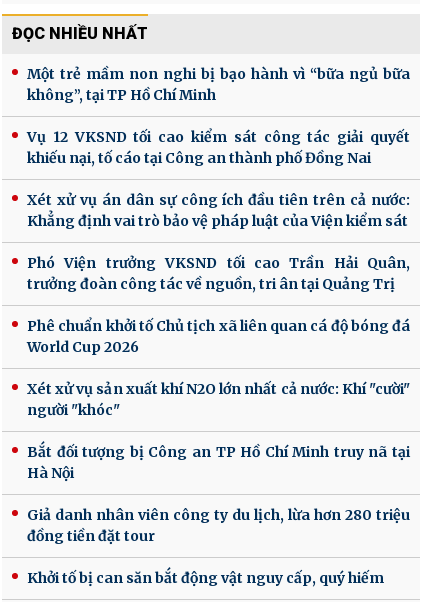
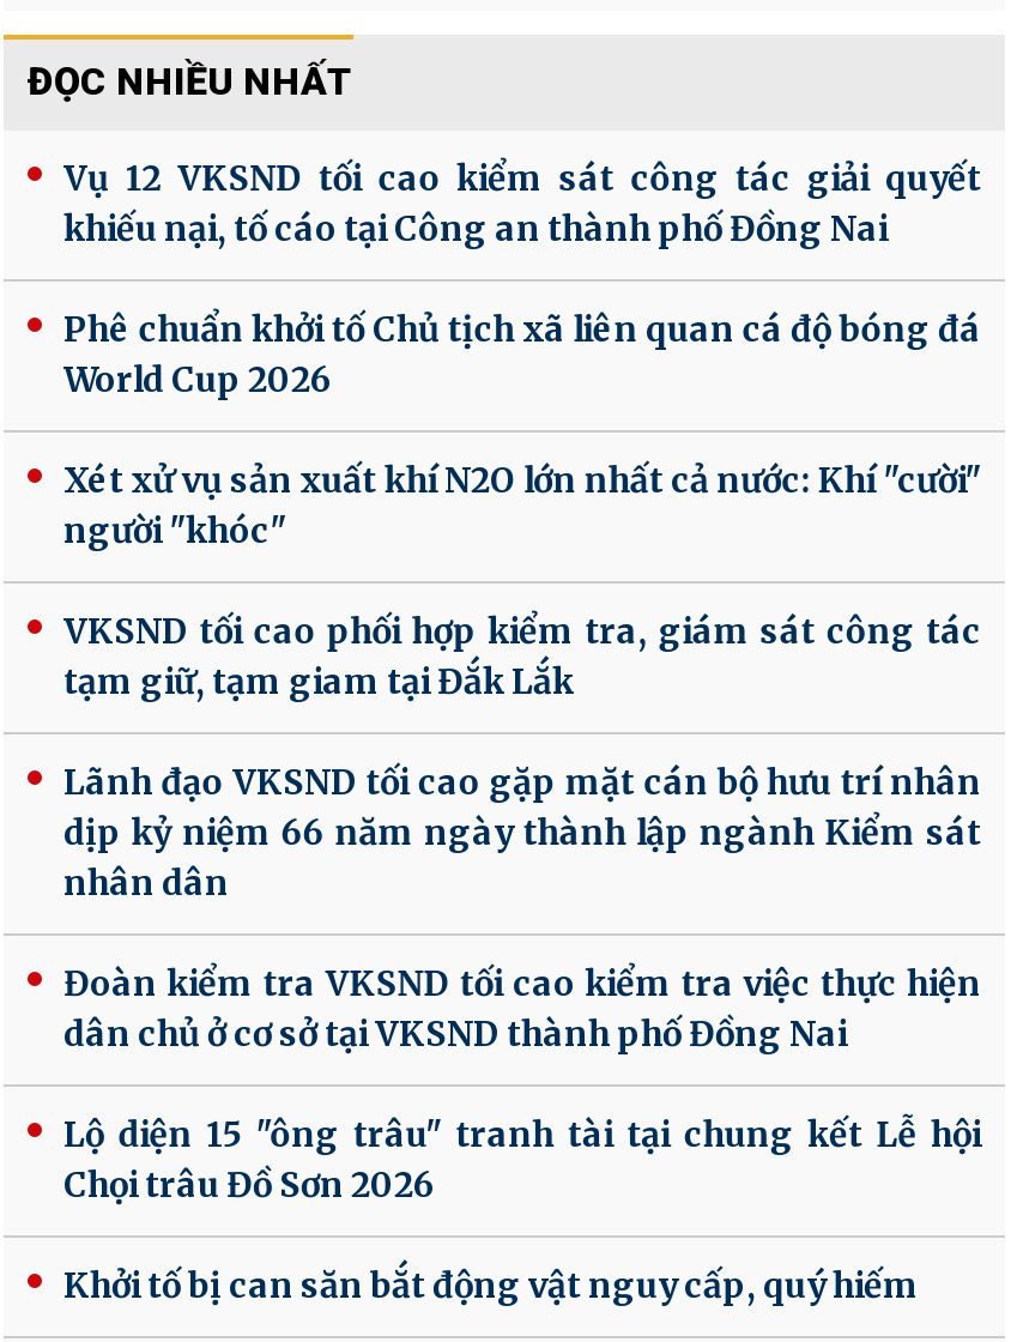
[27,65,410,104] Một trẻ mầm non nghi bị bạo hành vì “bữa ngủ bữa | không”, tại TP Hồ Chí Minh -> none
moved [27,128,410,167] -> [63,158,981,251]: Vụ 12 VKSND tối cao kiểm sát công tác giải quyết | khiếu nại, tố cáo tại Công an thành phố Đồng Nai
[27,191,410,293] Xét xử vụ án dân sự công ích đầu tiên trên cả nước: | Khẳng định vai trò bảo vệ pháp luật của Viện kiểm sát | Phó Viện trưởng VKSND tối cao Trần Hải Quân, | trưởng đoàn công tác về nguồn, tri ân tại Quảng Trị -> none
moved [27,317,410,419] -> [63,309,981,553]: Phê chuẩn khởi tố Chủ tịch xã liên quan cá độ bóng đá | World Cup 2026 | Xét xử vụ sản xuất khí N2O lớn nhất cả nước: Khí "cười" | người "khóc"
[27,443,410,545] Bắt đối tượng bị Công an TP Hồ Chí Minh truy nã tại | Hà Nội | Giả danh nhân viên công ty du lịch, lừa hơn 280 triệu | đồng tiền đặt tour -> [63,611,981,1208] VKSND tối cao phối hợp kiểm tra, giám sát công tác | tạm giữ, tạm giam tại Đắk Lắk | Lãnh đạo VKSND tối cao gặp mặt cán bộ hưu trí nhân | dịp kỷ niệm 66 năm ngày thành lập ngành Kiểm sát | nhân dân | Đoàn kiểm tra VKSND tối cao kiểm tra việc thực hiện | dân chủ ở cơ sở tại VKSND thành phố Đồng Nai | Lộ diện 15 "ông trâu" tranh tài tại chung kết Lễ hội | Chọi trâu Đồ Sơn 2026

